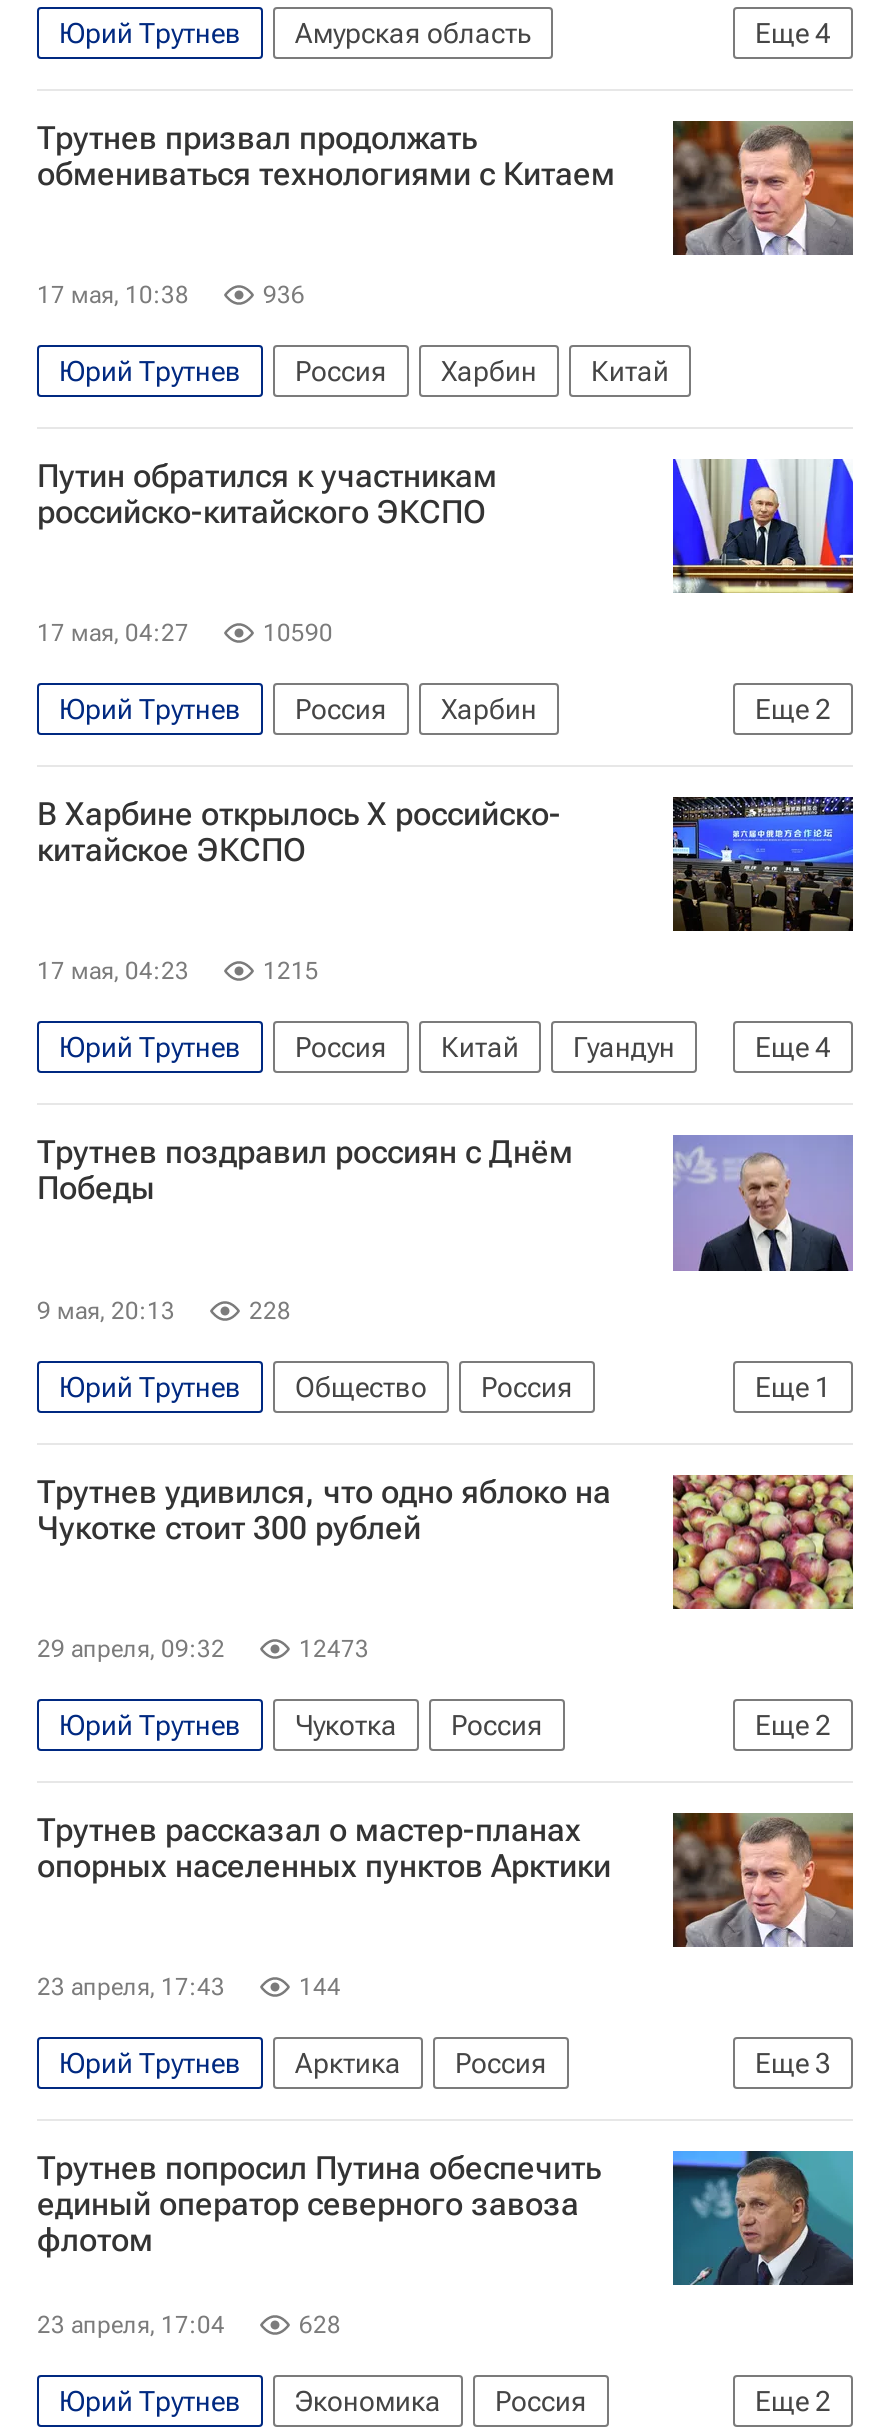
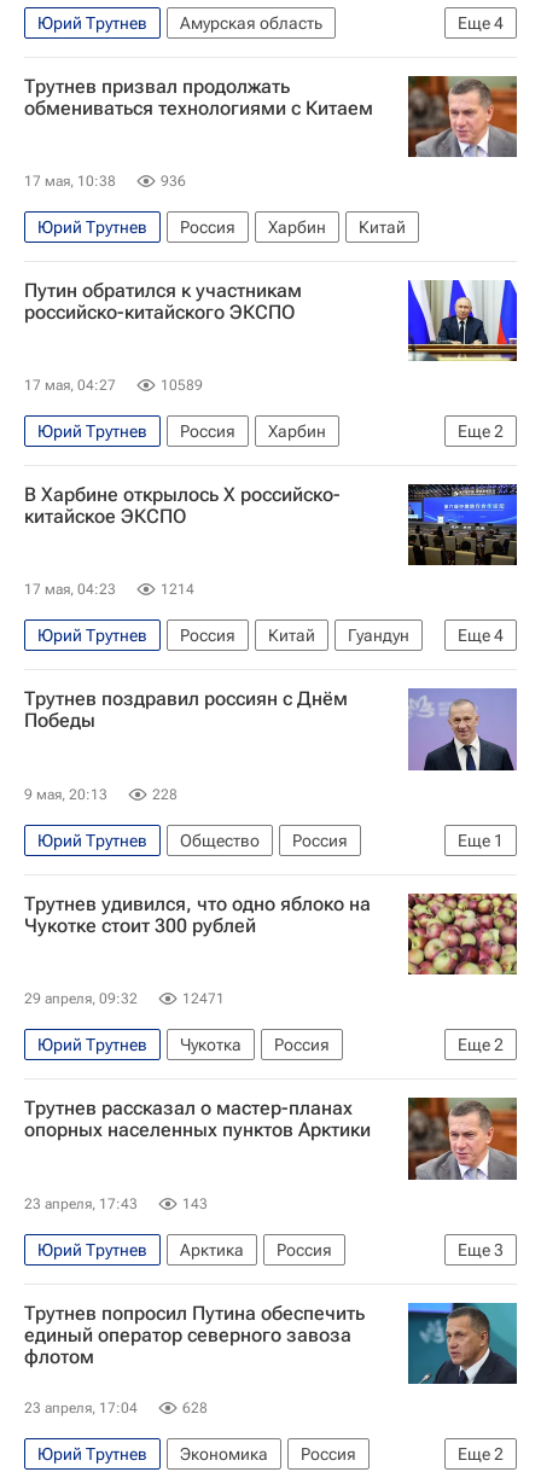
[263,619,333,647] 10590 -> [161,377,203,394] 10589
[263,957,319,985] 1215 -> [161,581,194,598] 1214
[299,1635,369,1663] 12473 -> [182,990,225,1007] 12471
[299,1973,341,2001] 144 -> [182,1195,208,1212] 143

